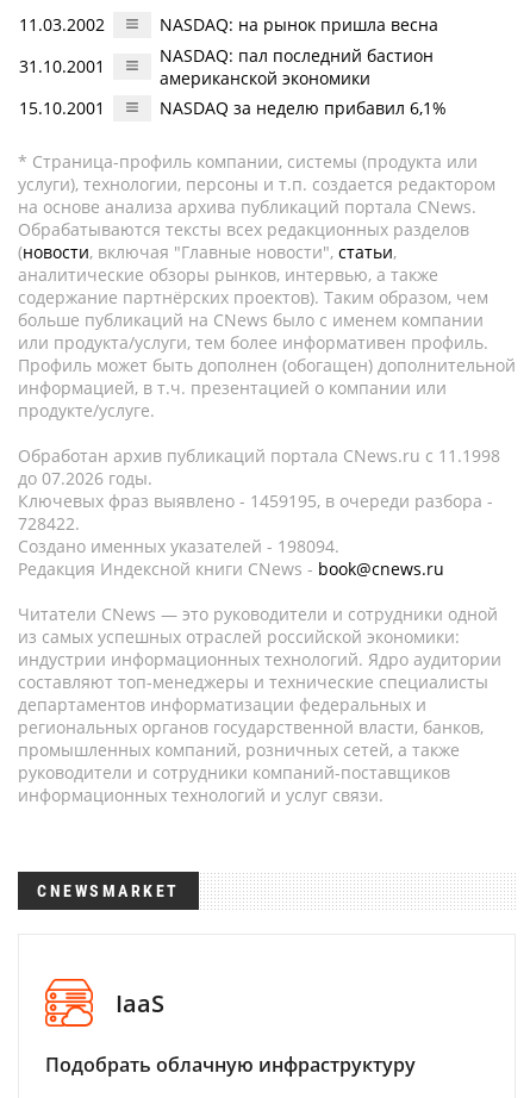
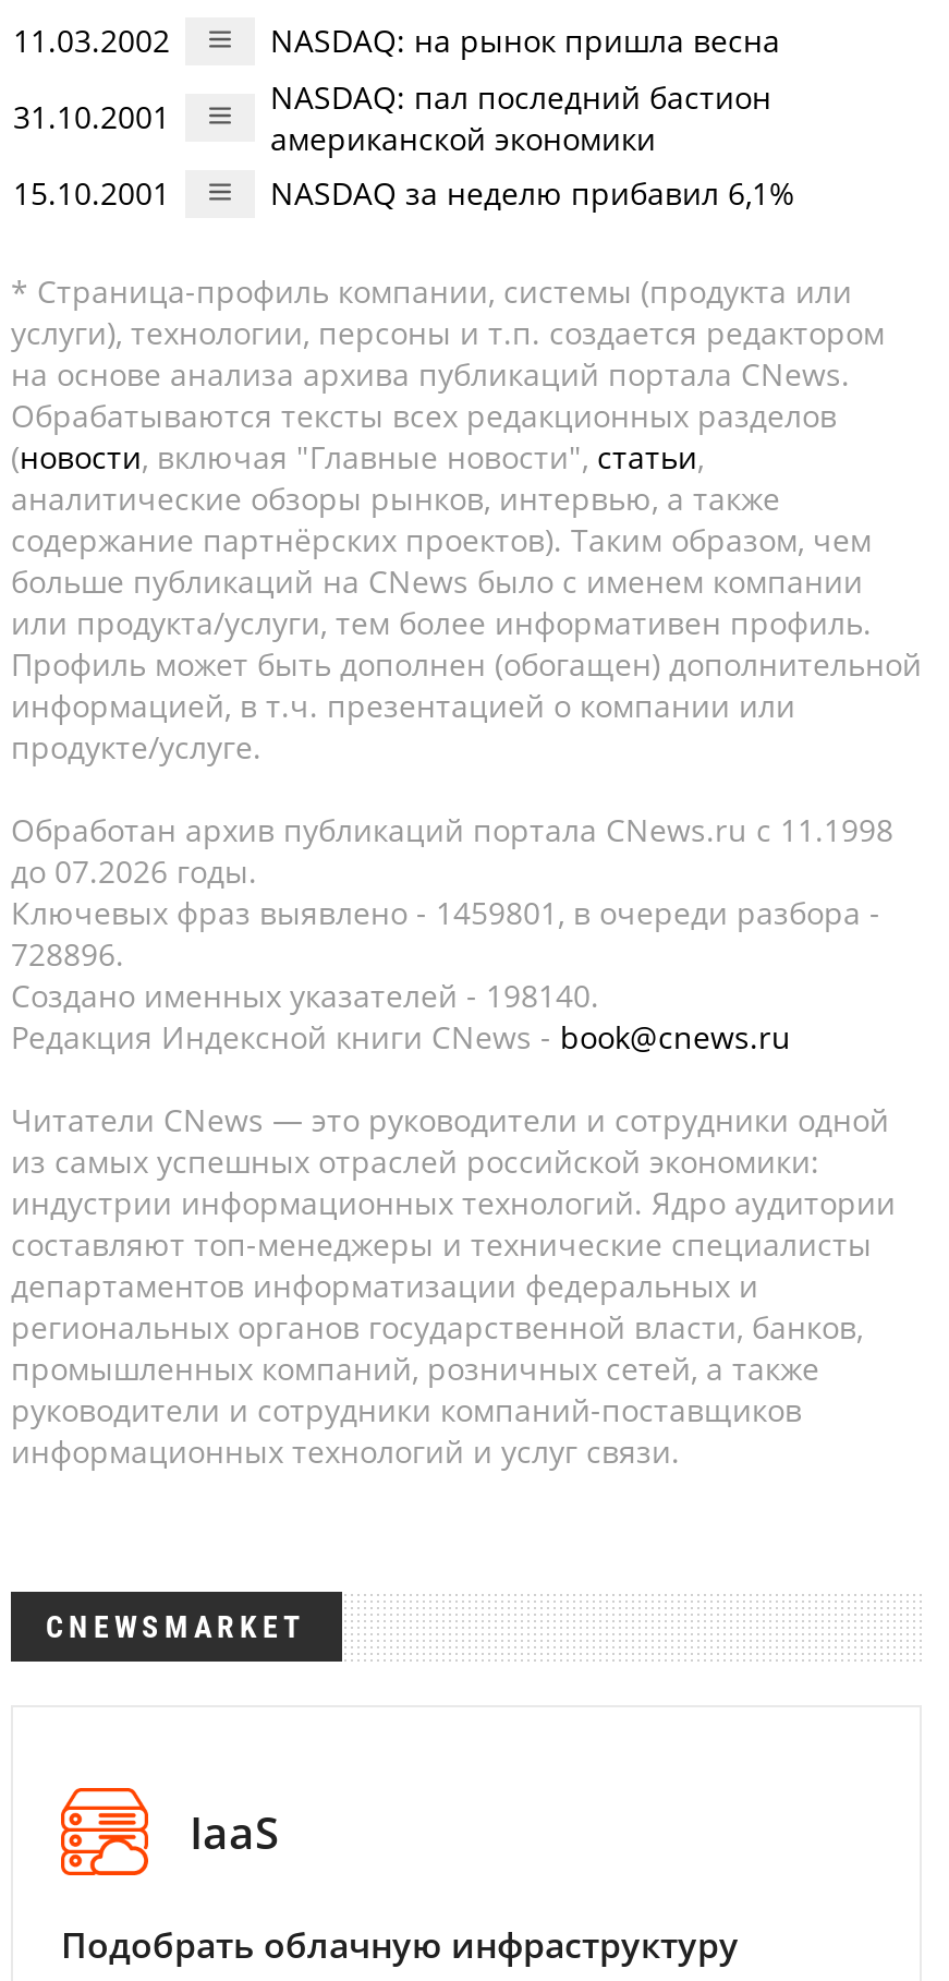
[18,489,493,512] Ключевых фраз выявлено - 1459195, в очереди разбора - -> [11,892,880,933] Ключевых фраз выявлено - 1459801, в очереди разбора -
[18,512,80,535] 728422. -> [11,933,124,975] 728896.
[18,535,339,557] Создано именных указателей - 198094. -> [11,975,599,1016] Создано именных указателей - 198140.

